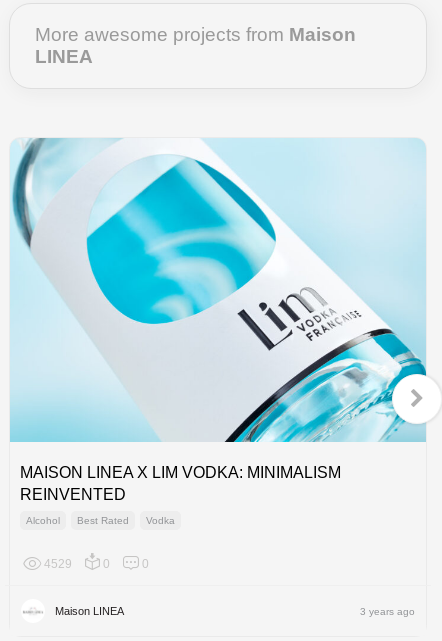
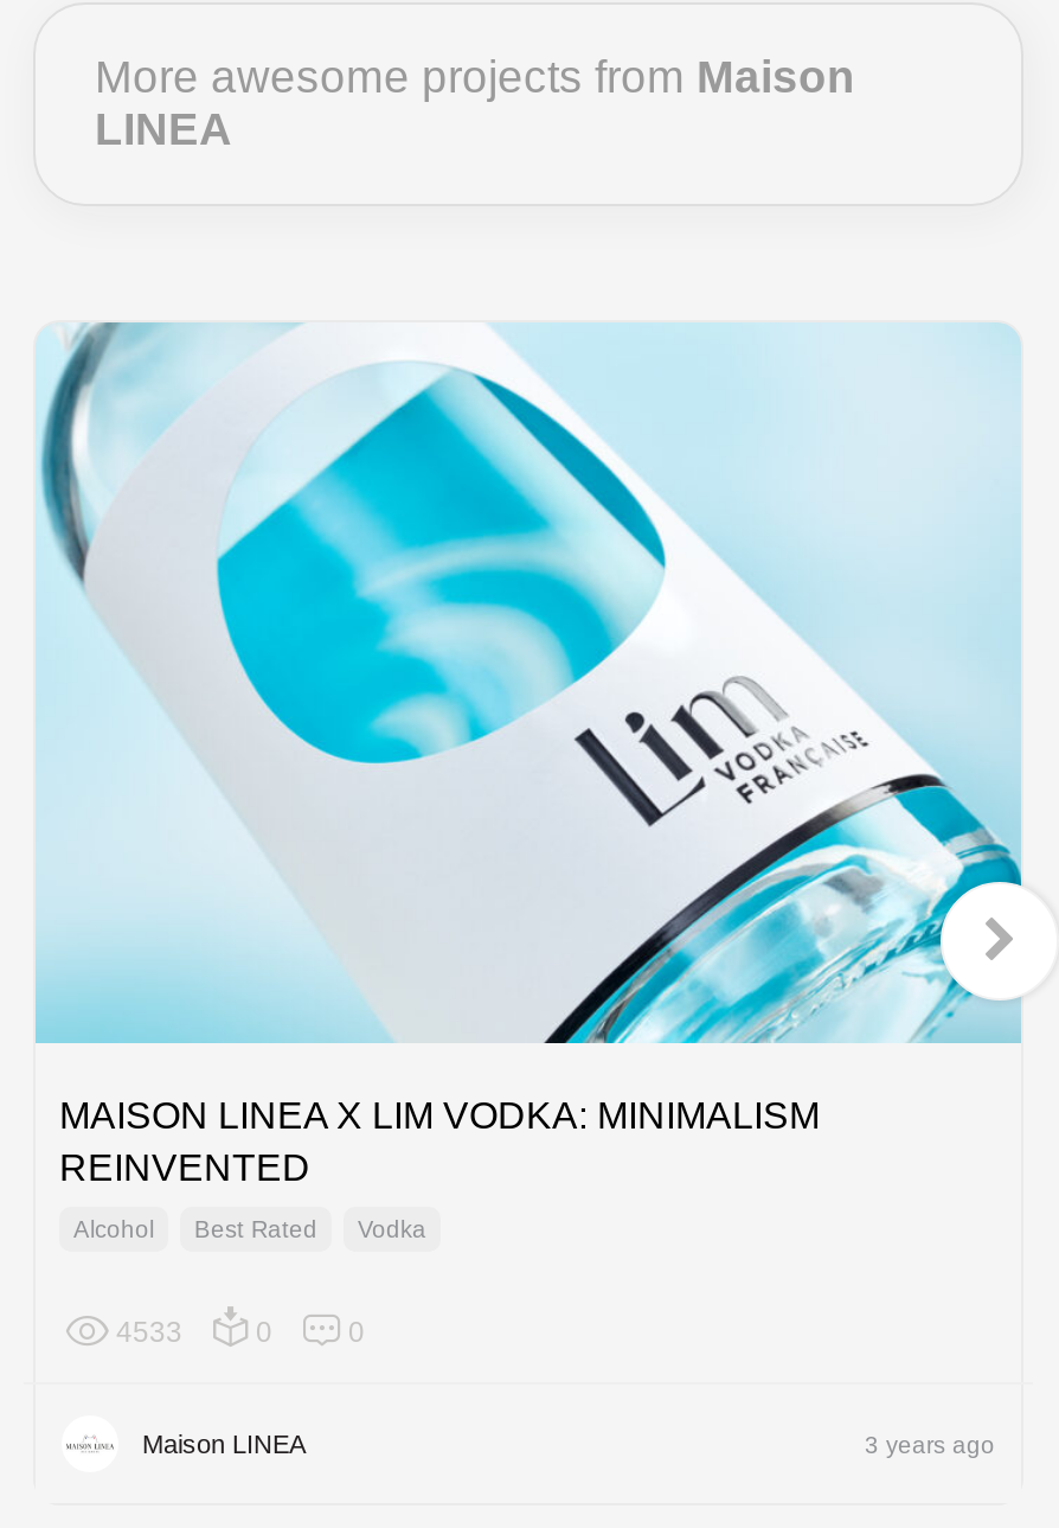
[44,557,72,571] 4529 -> [116,1316,182,1349] 4533

